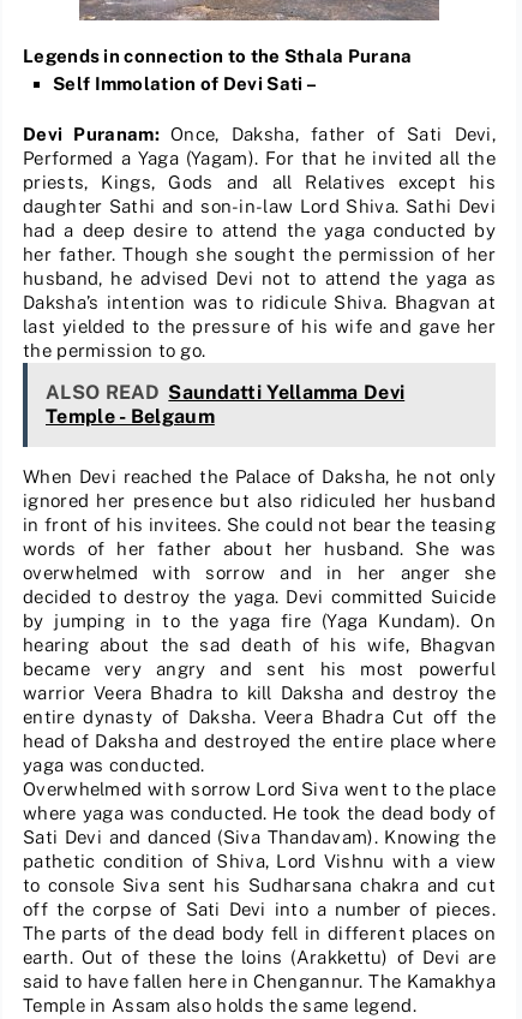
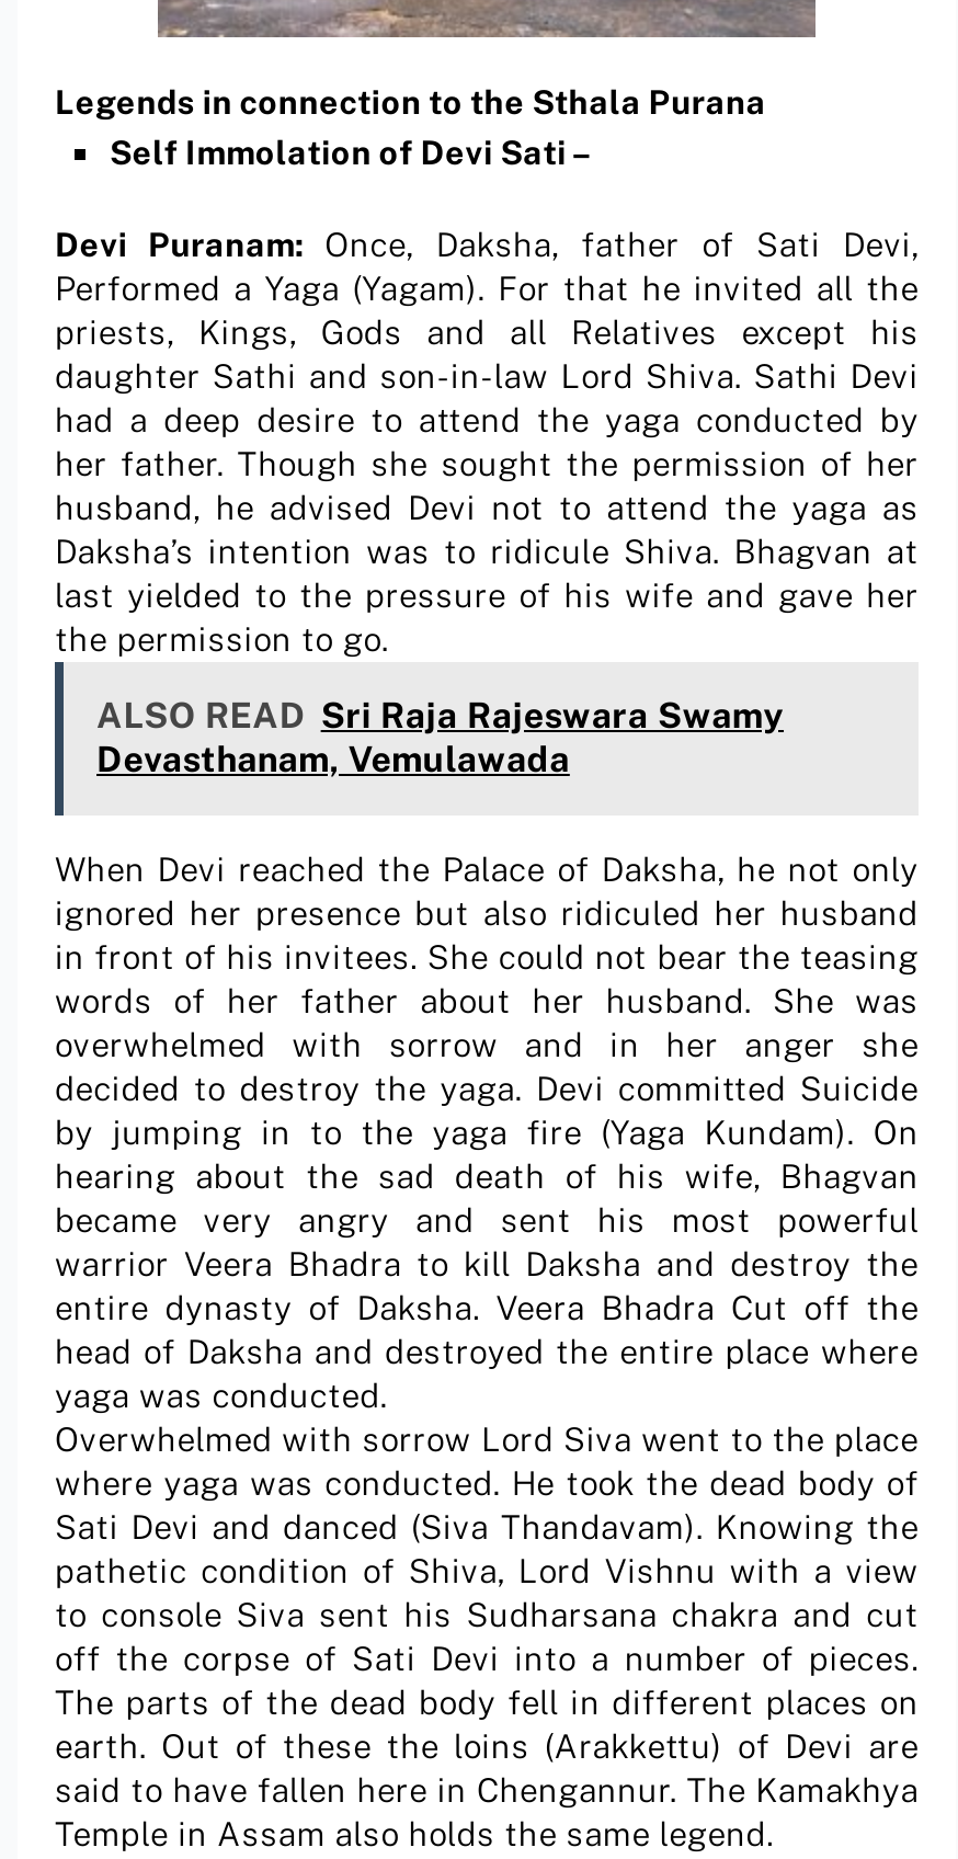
[46,380,405,427] ALSO READ Saundatti Yellamma Devi | Temple - Belgaum -> [96,694,784,779] ALSO READ Sri Raja Rajeswara Swamy | Devasthanam, Vemulawada

